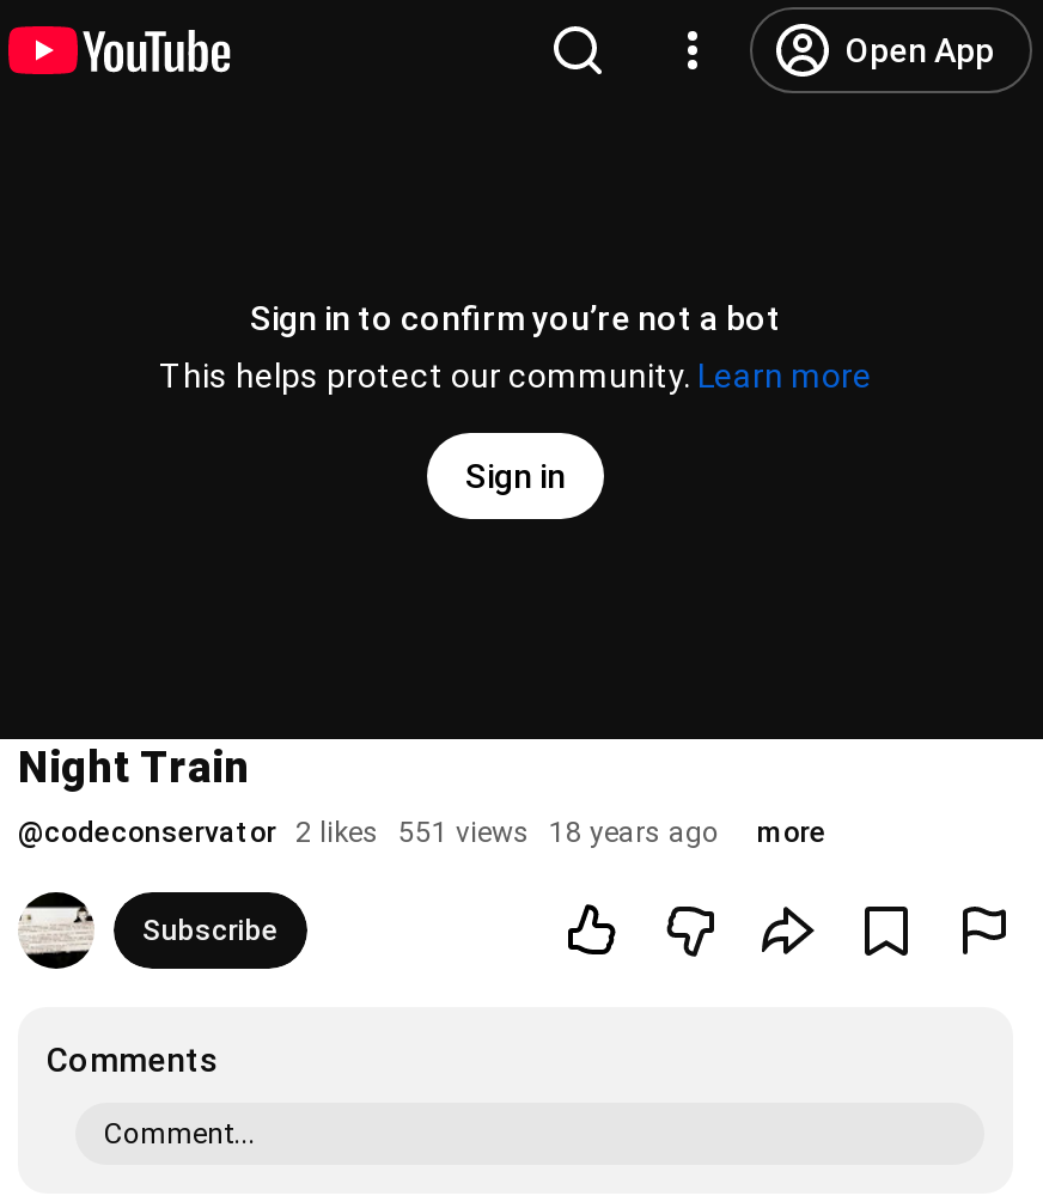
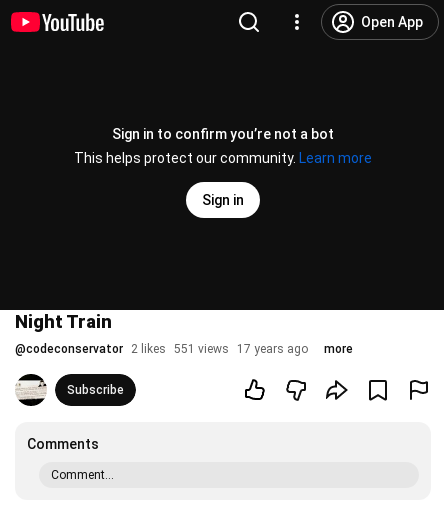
[18,816,719,849] @codeconservator 2 likes 551 views 18 years ago -> [15,342,308,356] @codeconservator 2 likes 551 views 17 years ago

